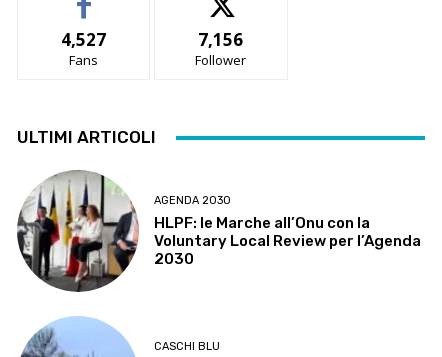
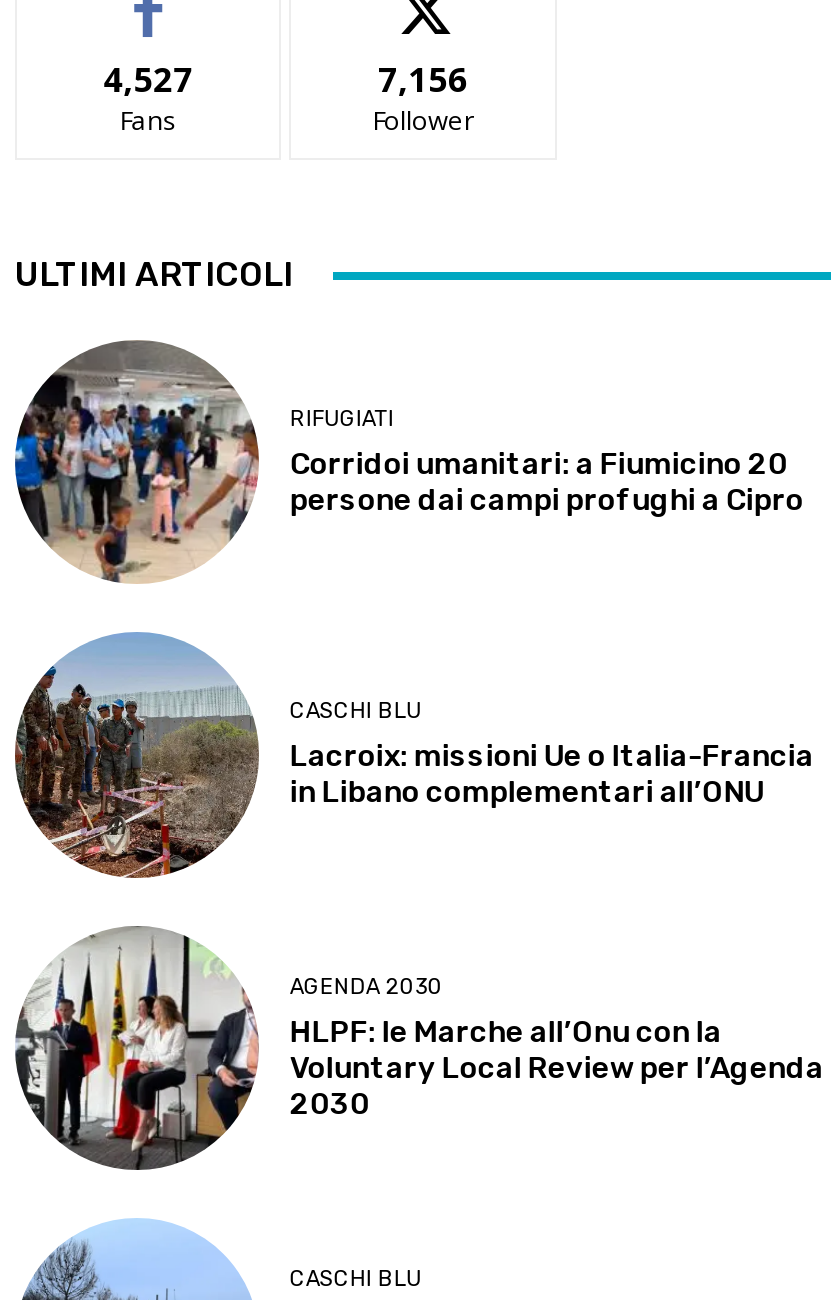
none -> [13,632,814,880] [image] | CASCHI BLU | Lacroix: missioni Ue o Italia-Francia | in Libano complementari all’ONU
none -> [15,342,804,584] [image] | RIFUGIATI | Corridoi umanitari: a Fiumicino 20 | persone dai campi profughi a Cipro

